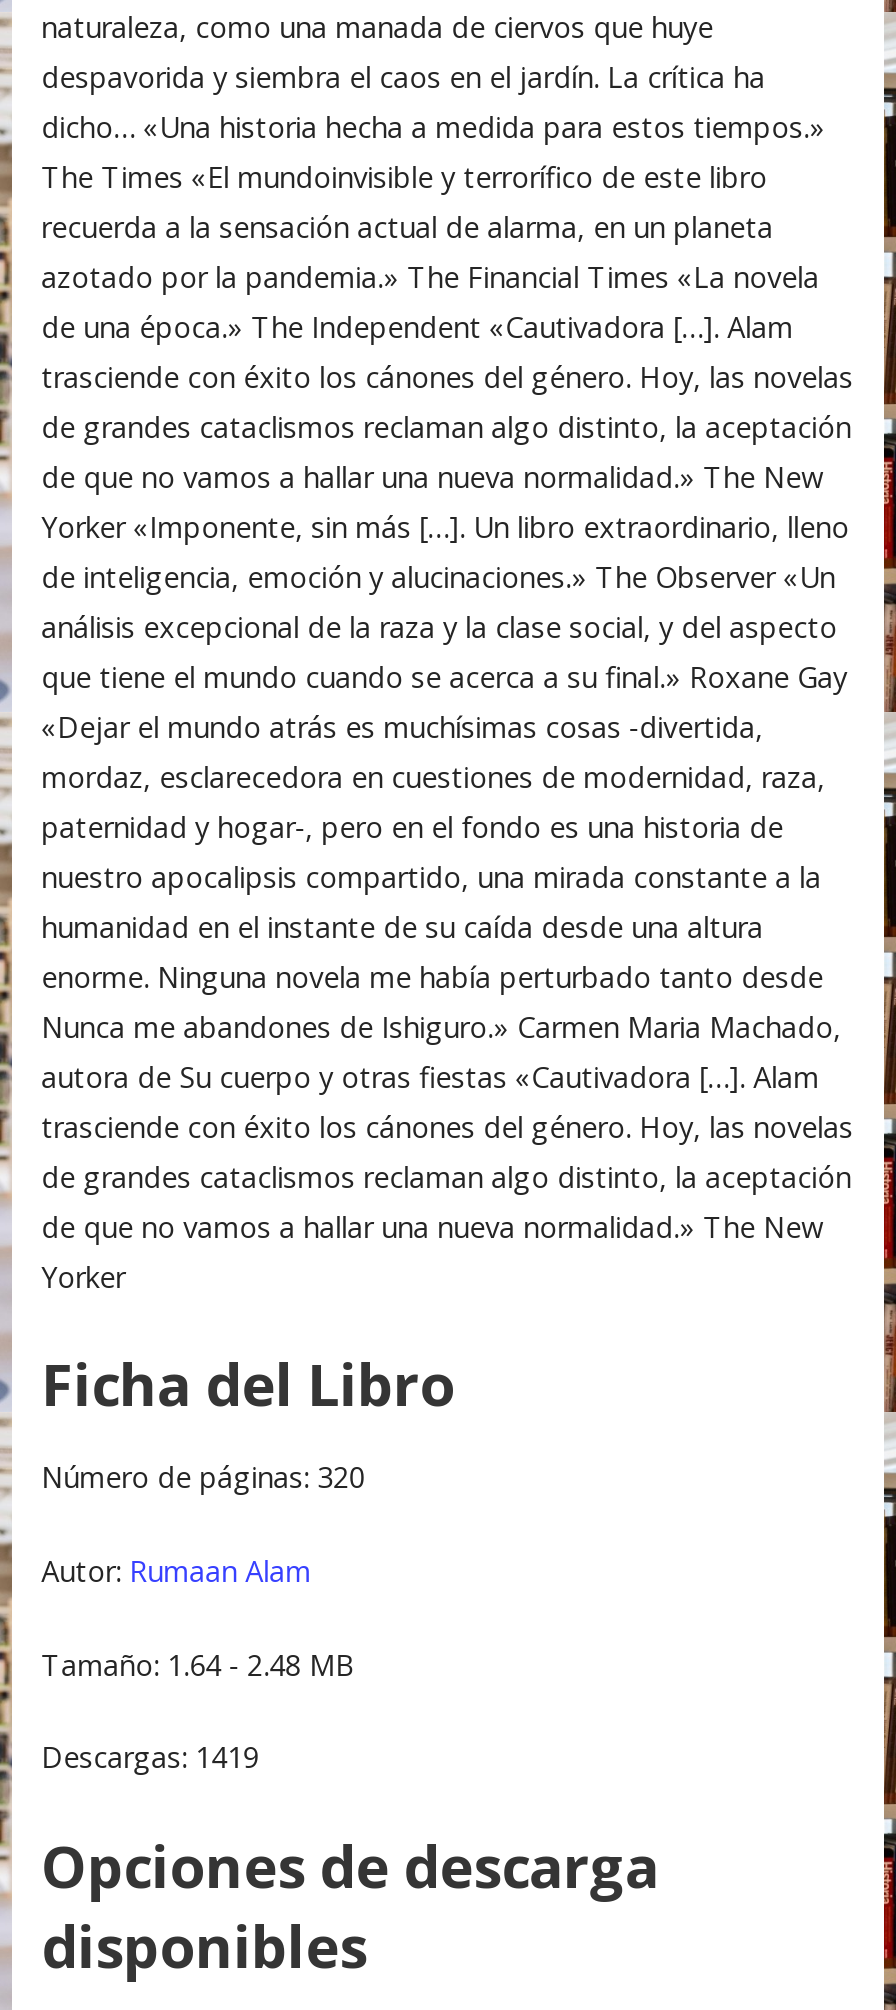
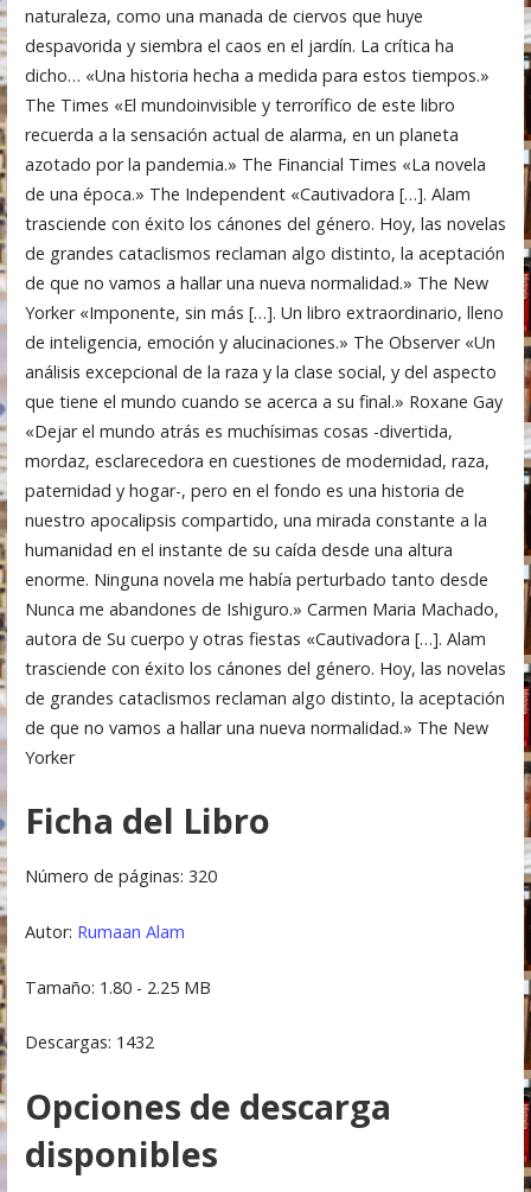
[41,1645,355,1683] Tamaño: 1.64 - 2.48 MB -> [24,976,211,998] Tamaño: 1.80 - 2.25 MB
[41,1739,259,1777] Descargas: 1419 -> [24,1031,154,1054] Descargas: 1432

